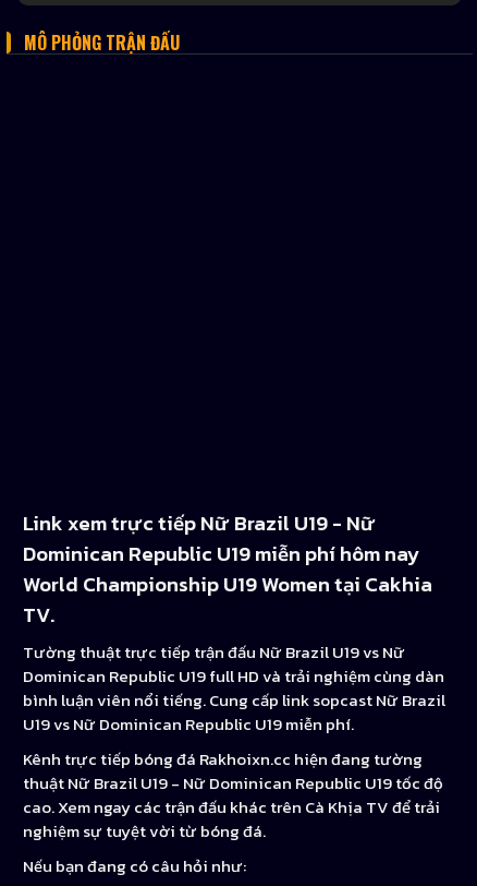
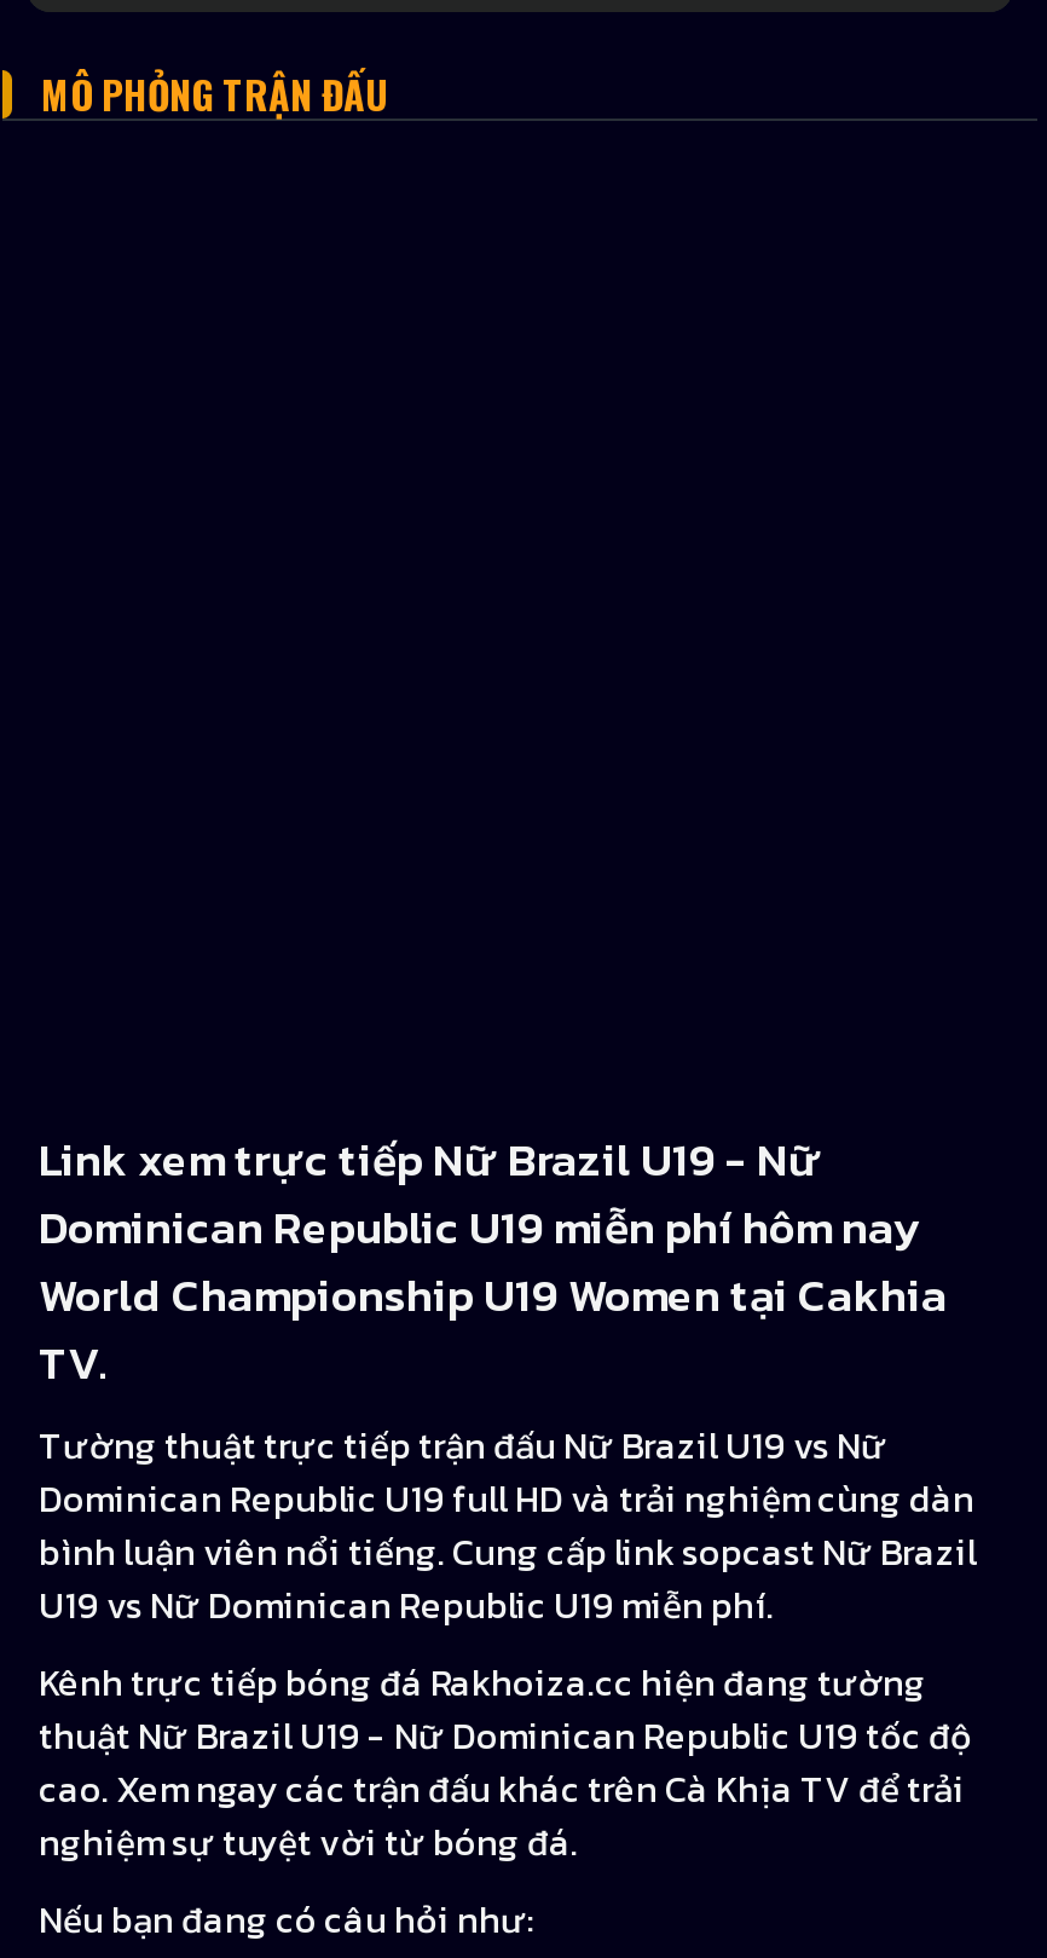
[23,747,423,772] Kênh trực tiếp bóng đá Rakhoixn.cc hiện đang tường -> [39,1655,926,1711] Kênh trực tiếp bóng đá Rakhoiza.cc hiện đang tường

